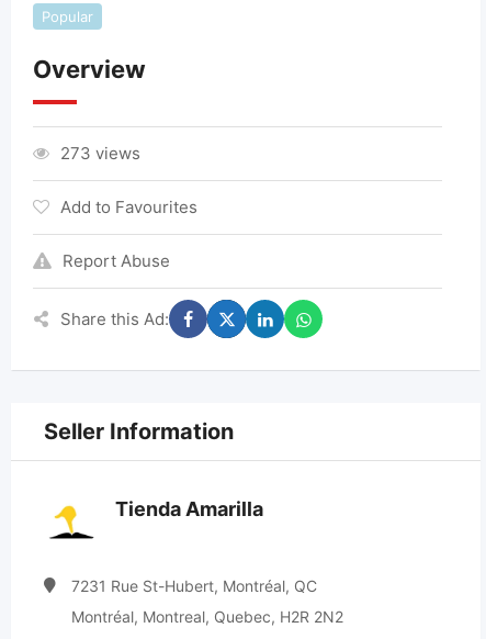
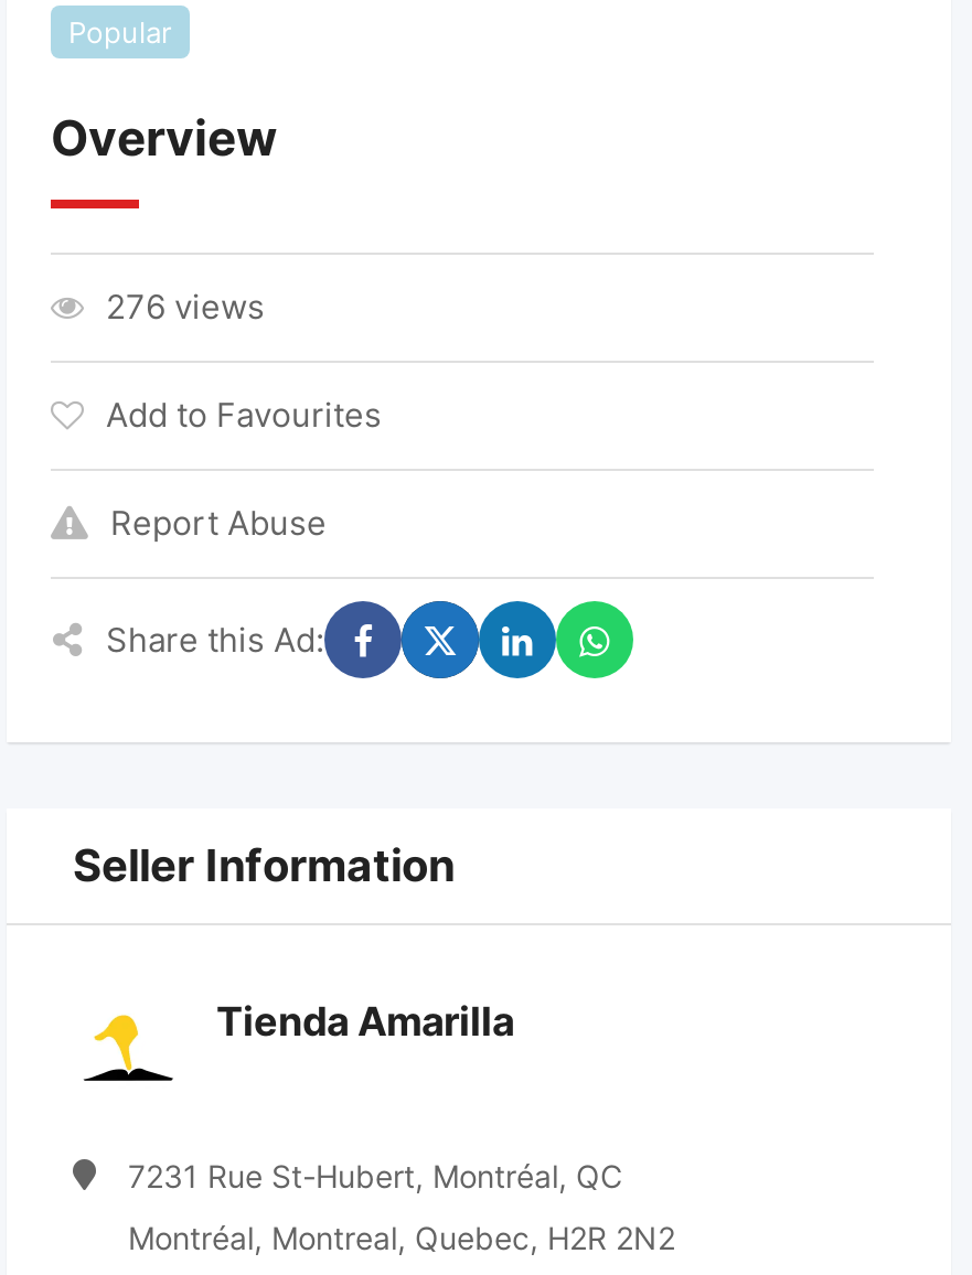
[60,143,140,164] 273 views -> [106,286,265,328] 276 views

